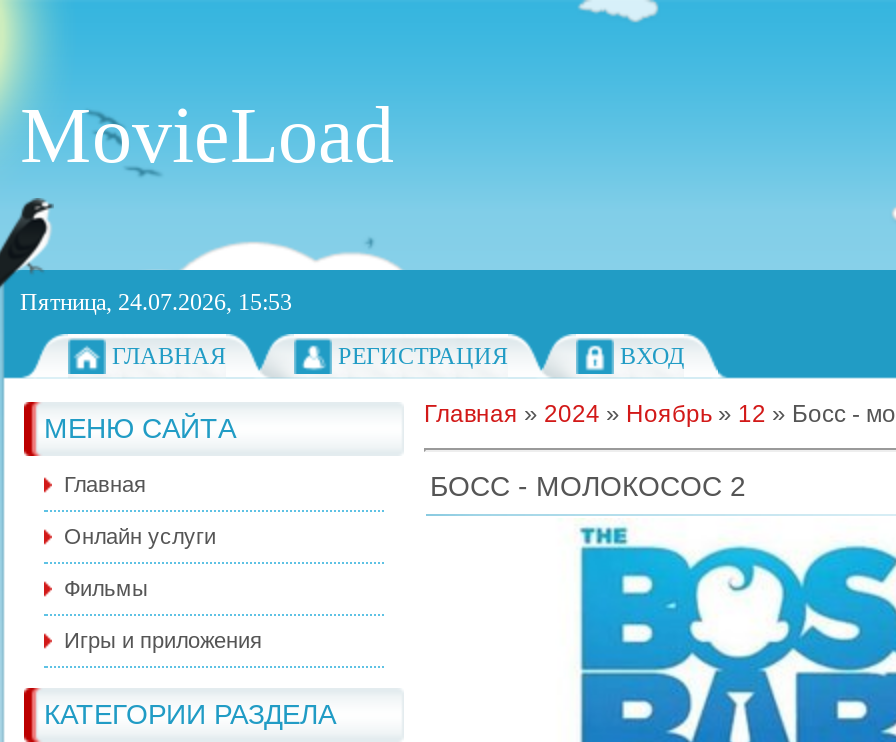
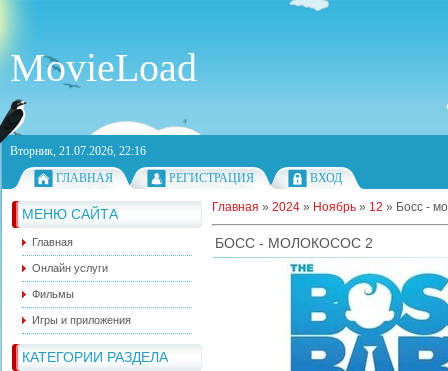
[20,288,292,316] Пятница, 24.07.2026, 15:53 -> [10,144,146,158] Вторник, 21.07.2026, 22:16

